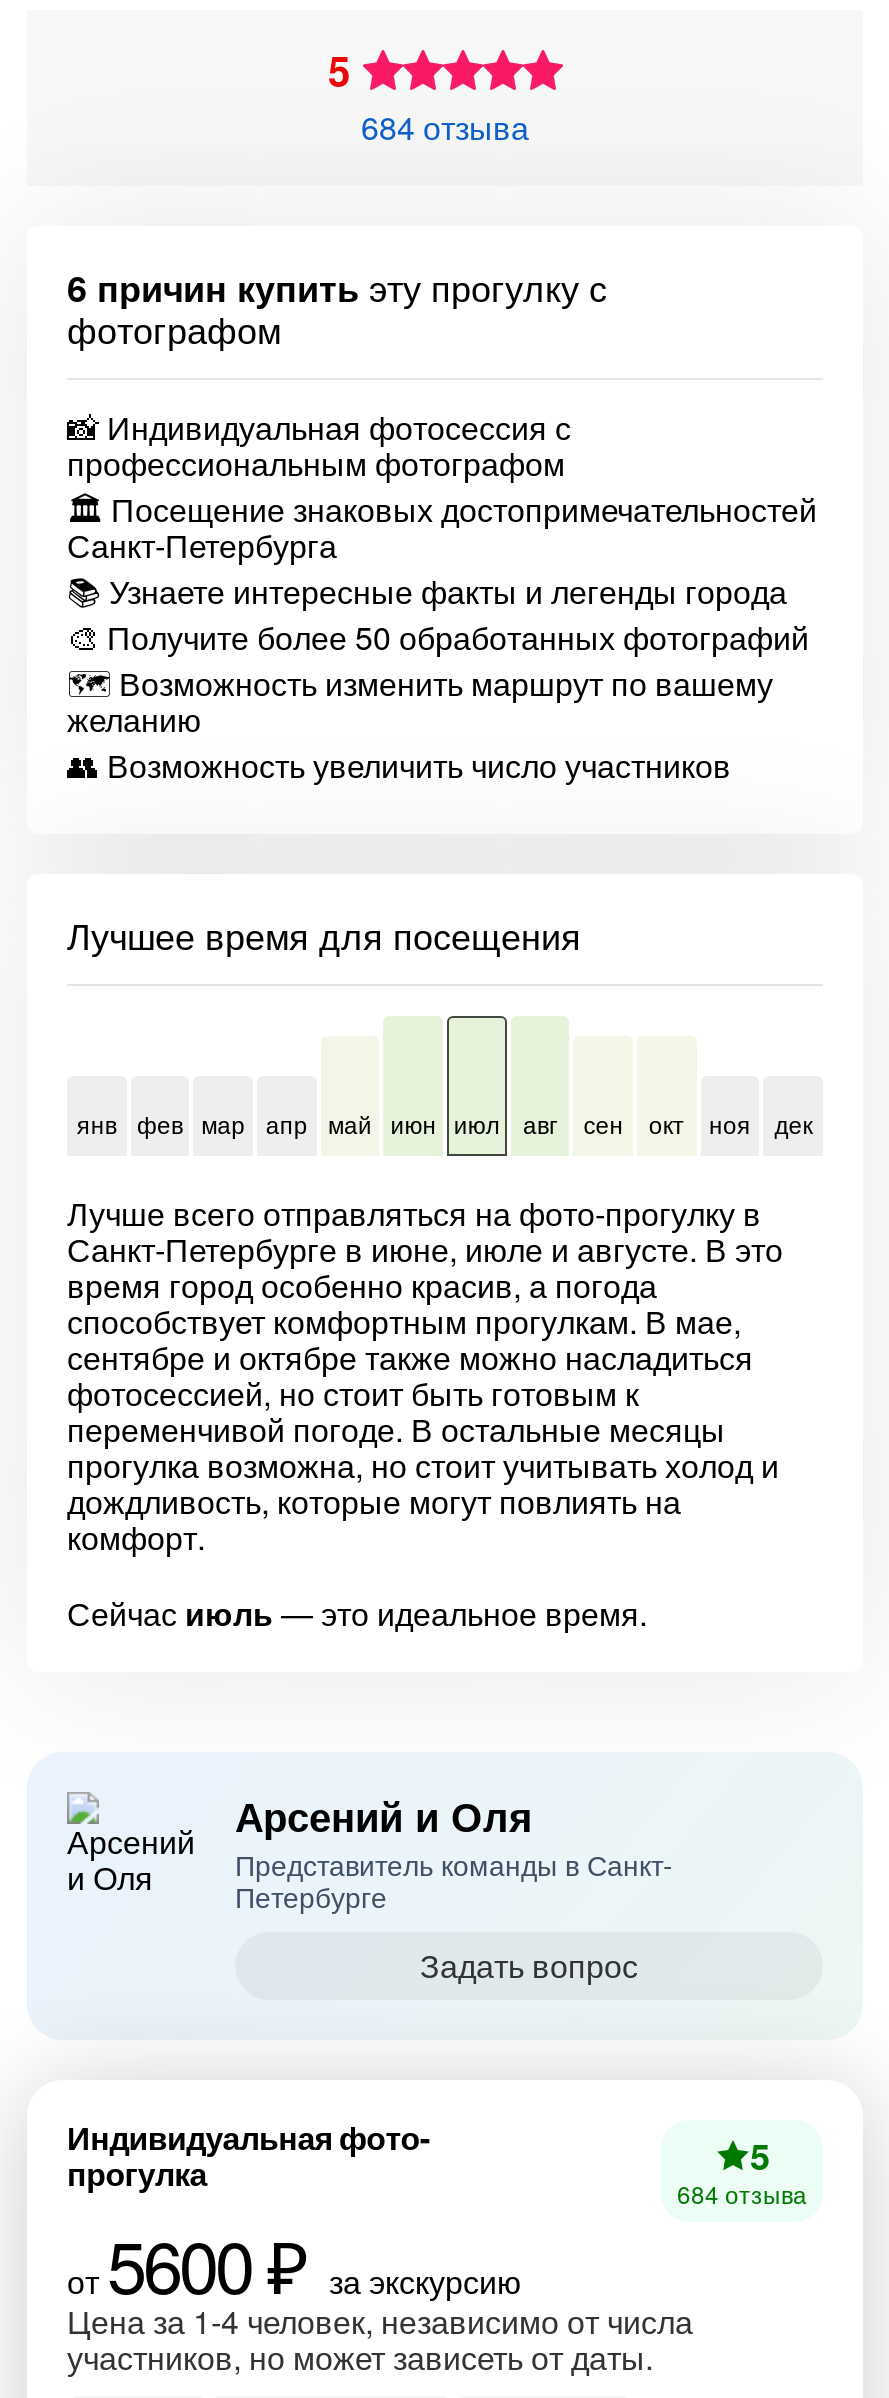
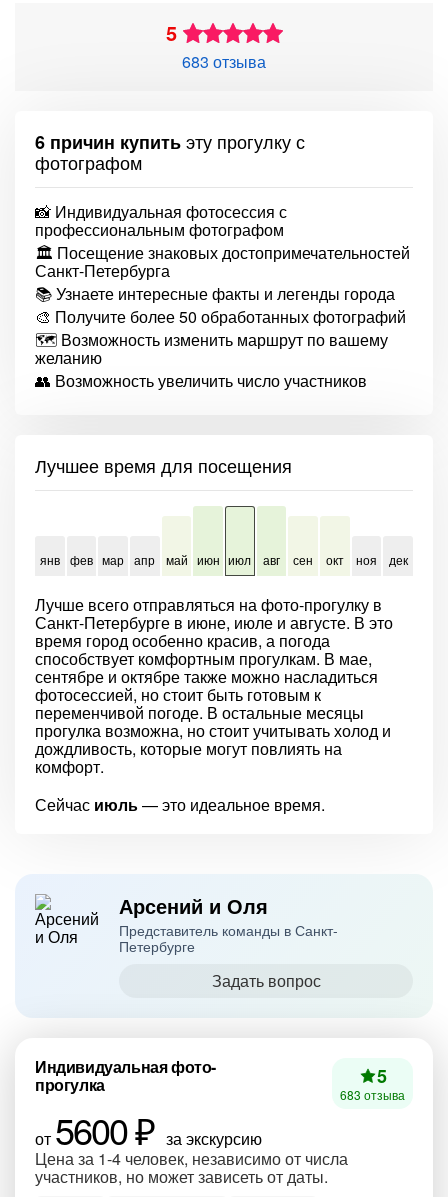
[361,104,529,150] 684 отзыва -> [182,50,266,73] 683 отзыва
[677,2176,807,2210] 684 отзыва -> [340,1086,405,1103] 683 отзыва

